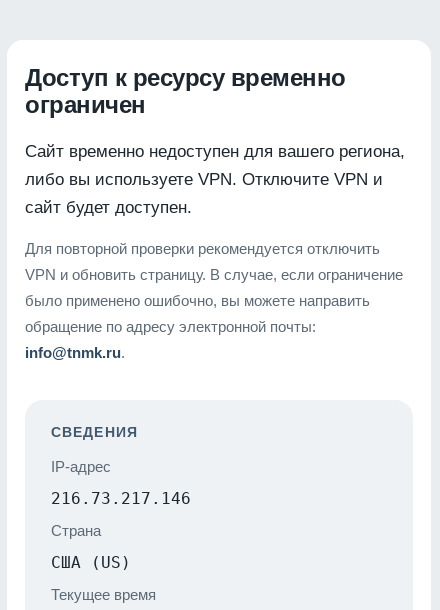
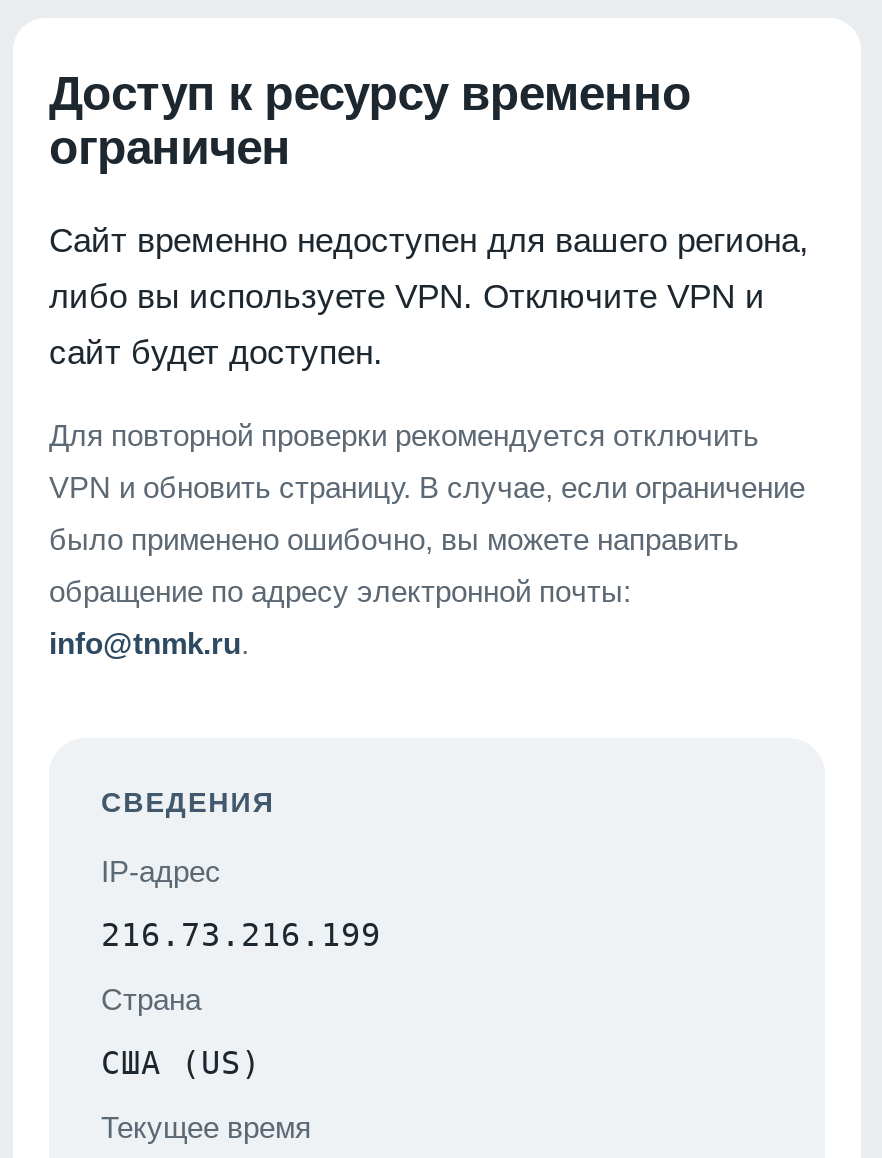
[51,488,191,507] 216.73.217.146 -> [101,915,381,953] 216.73.216.199

